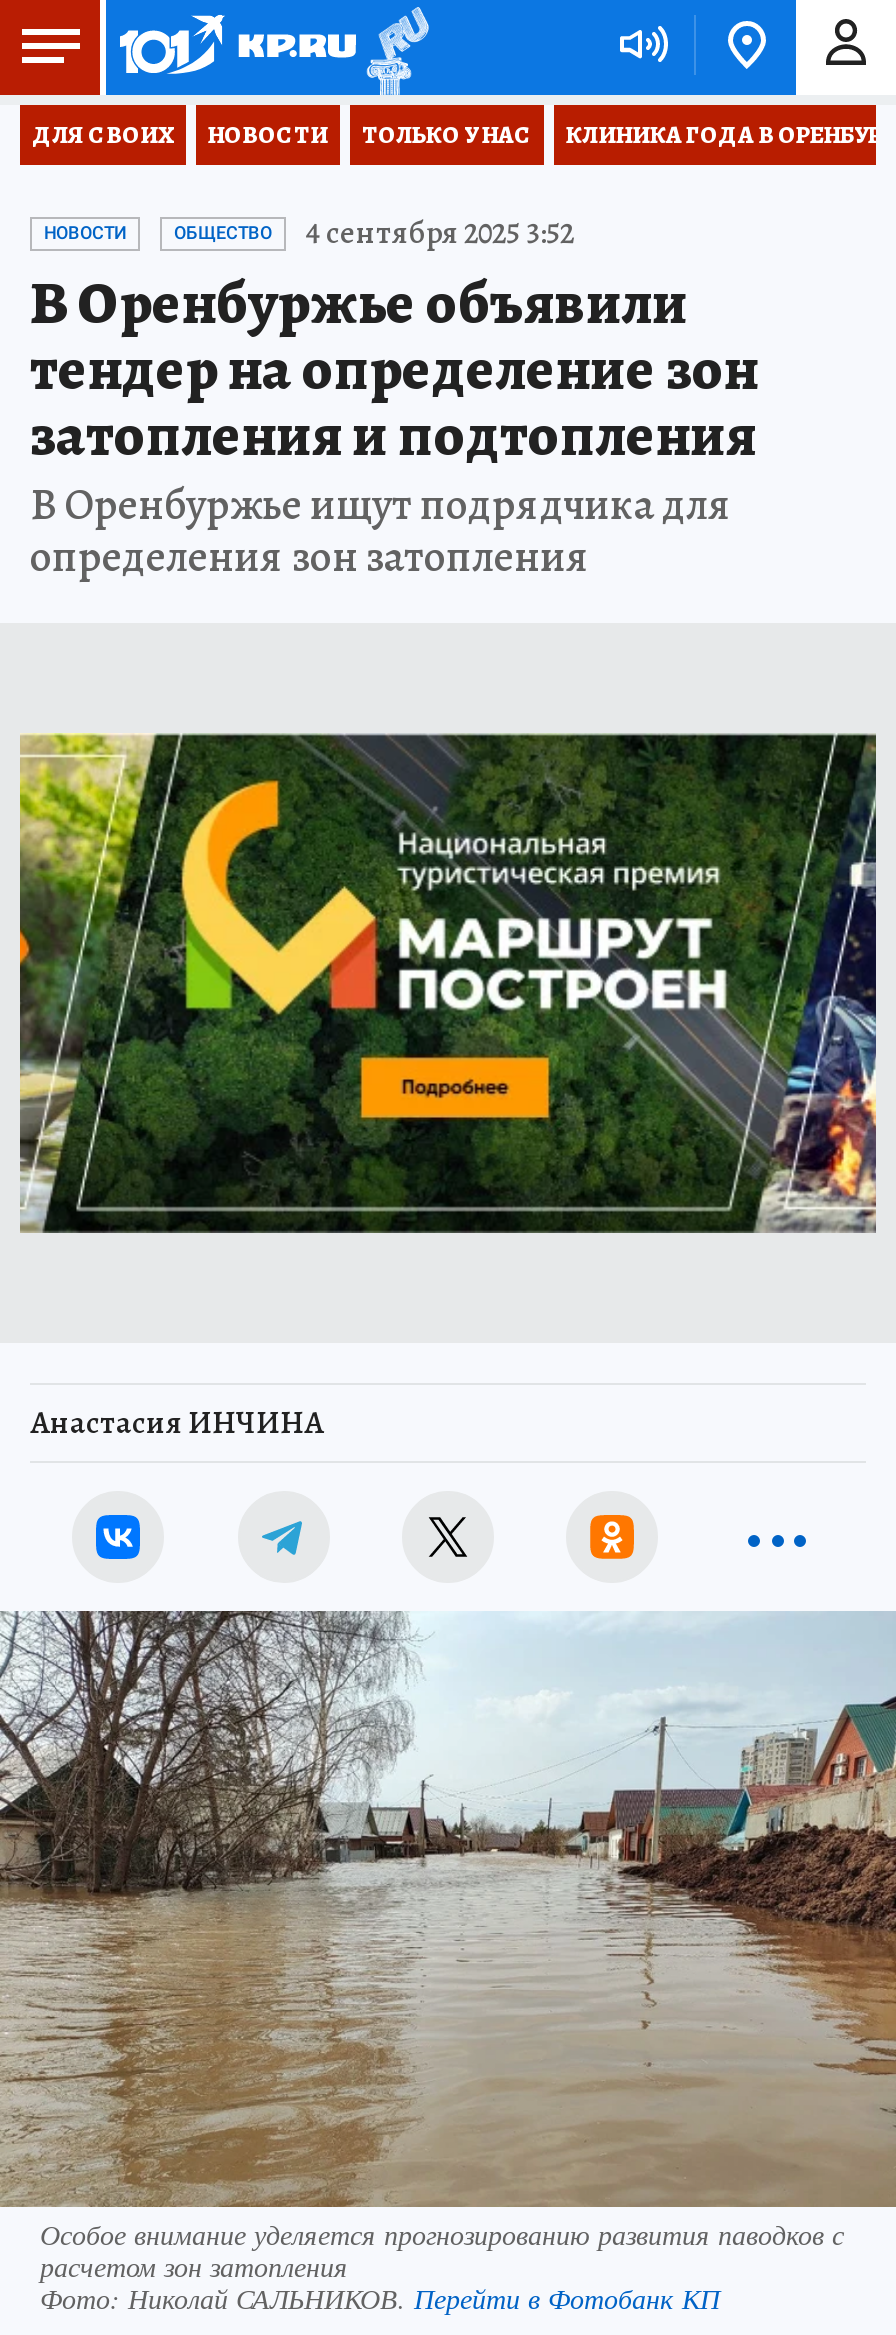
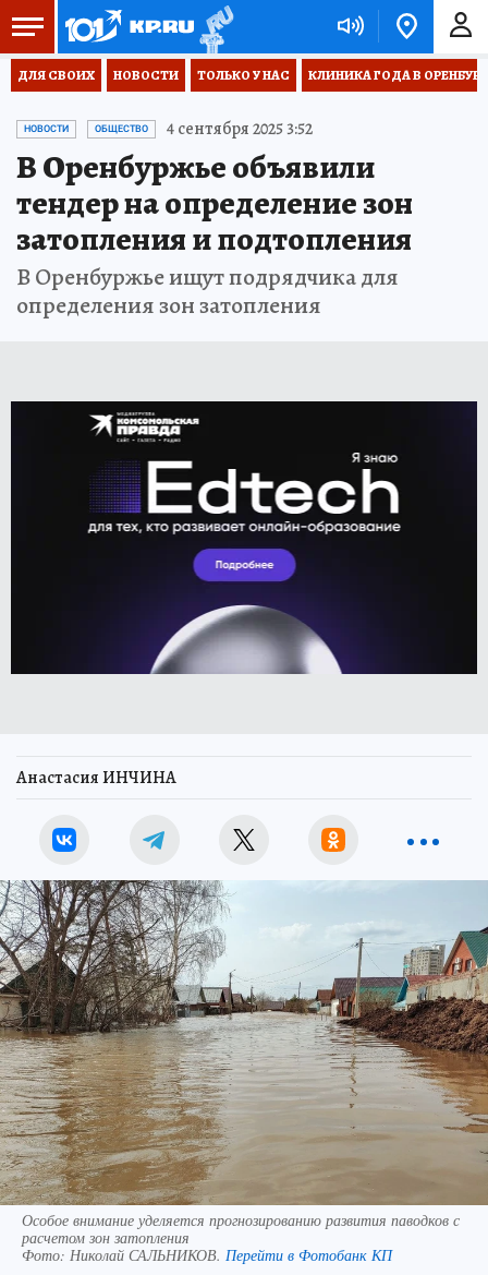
[18,733,878,1235] [image] -> [10,400,478,674] [image]

